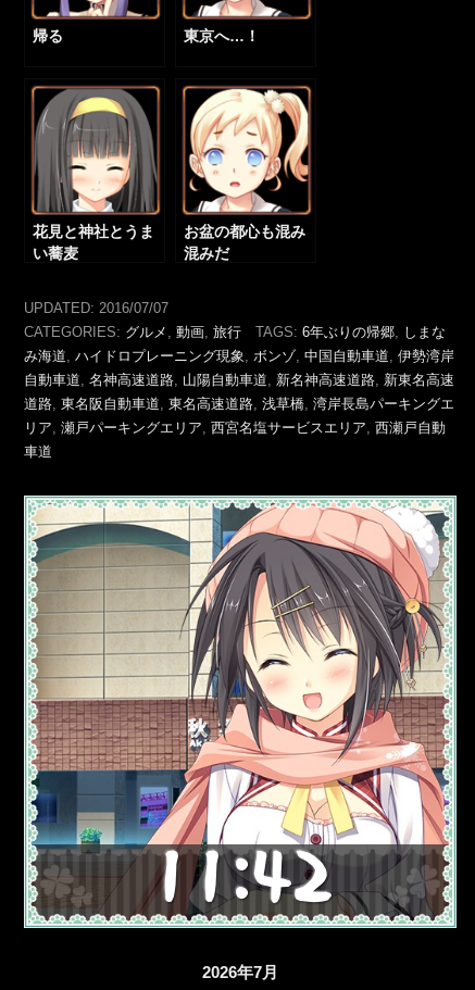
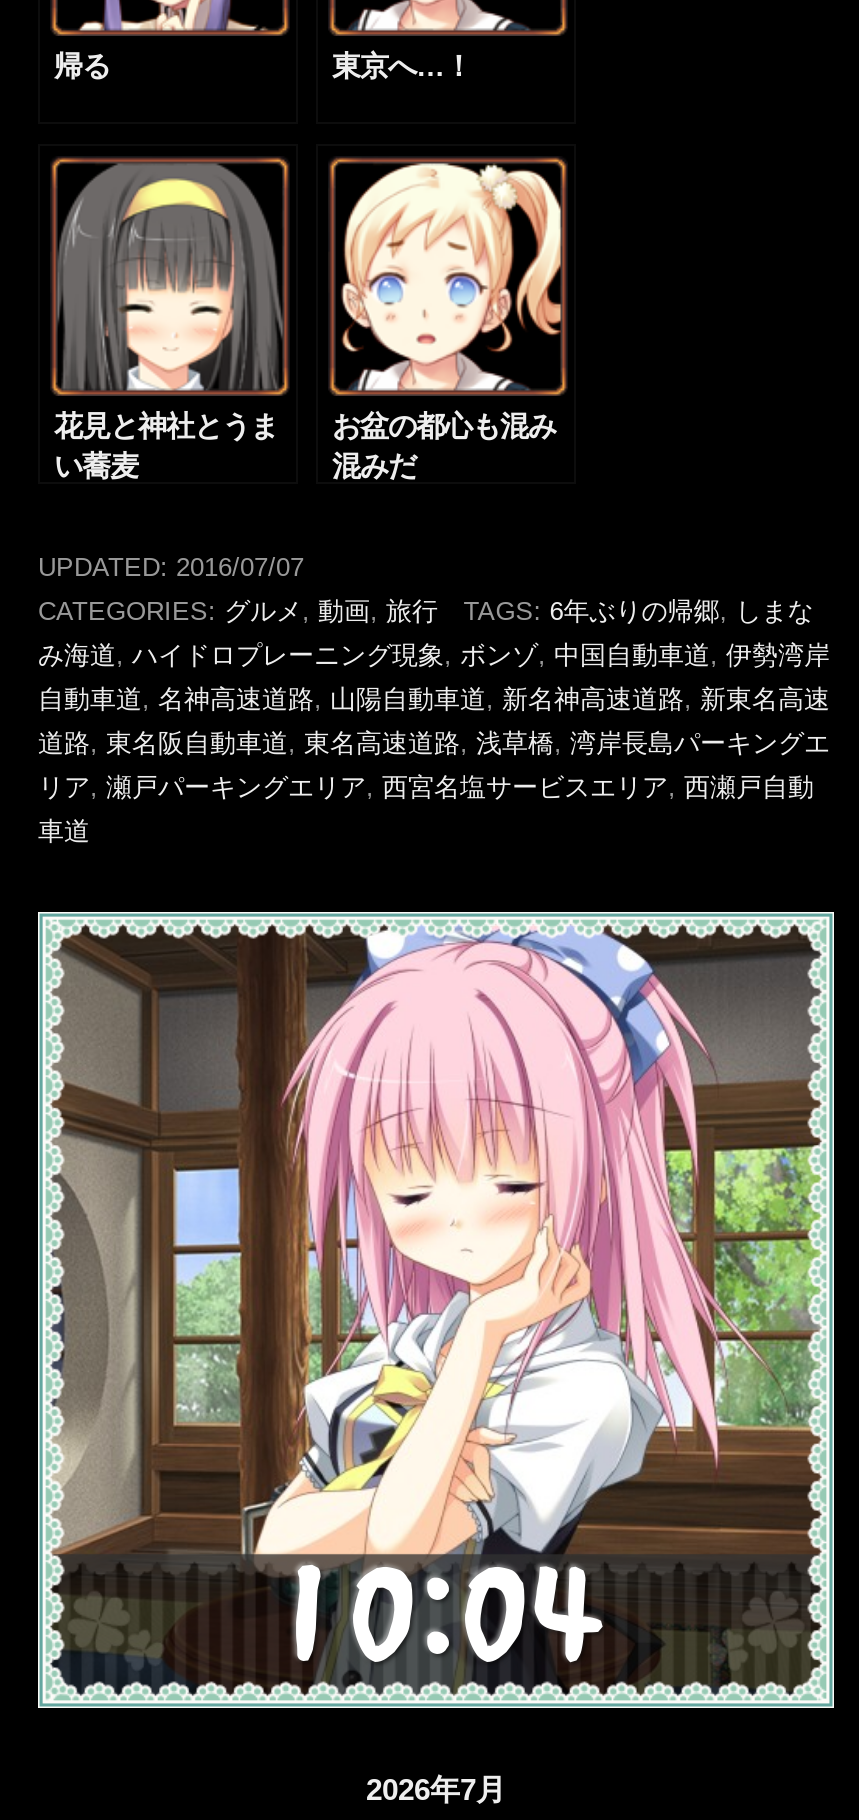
[30,502,450,918] [image] -> [50,924,822,1692] [image]

